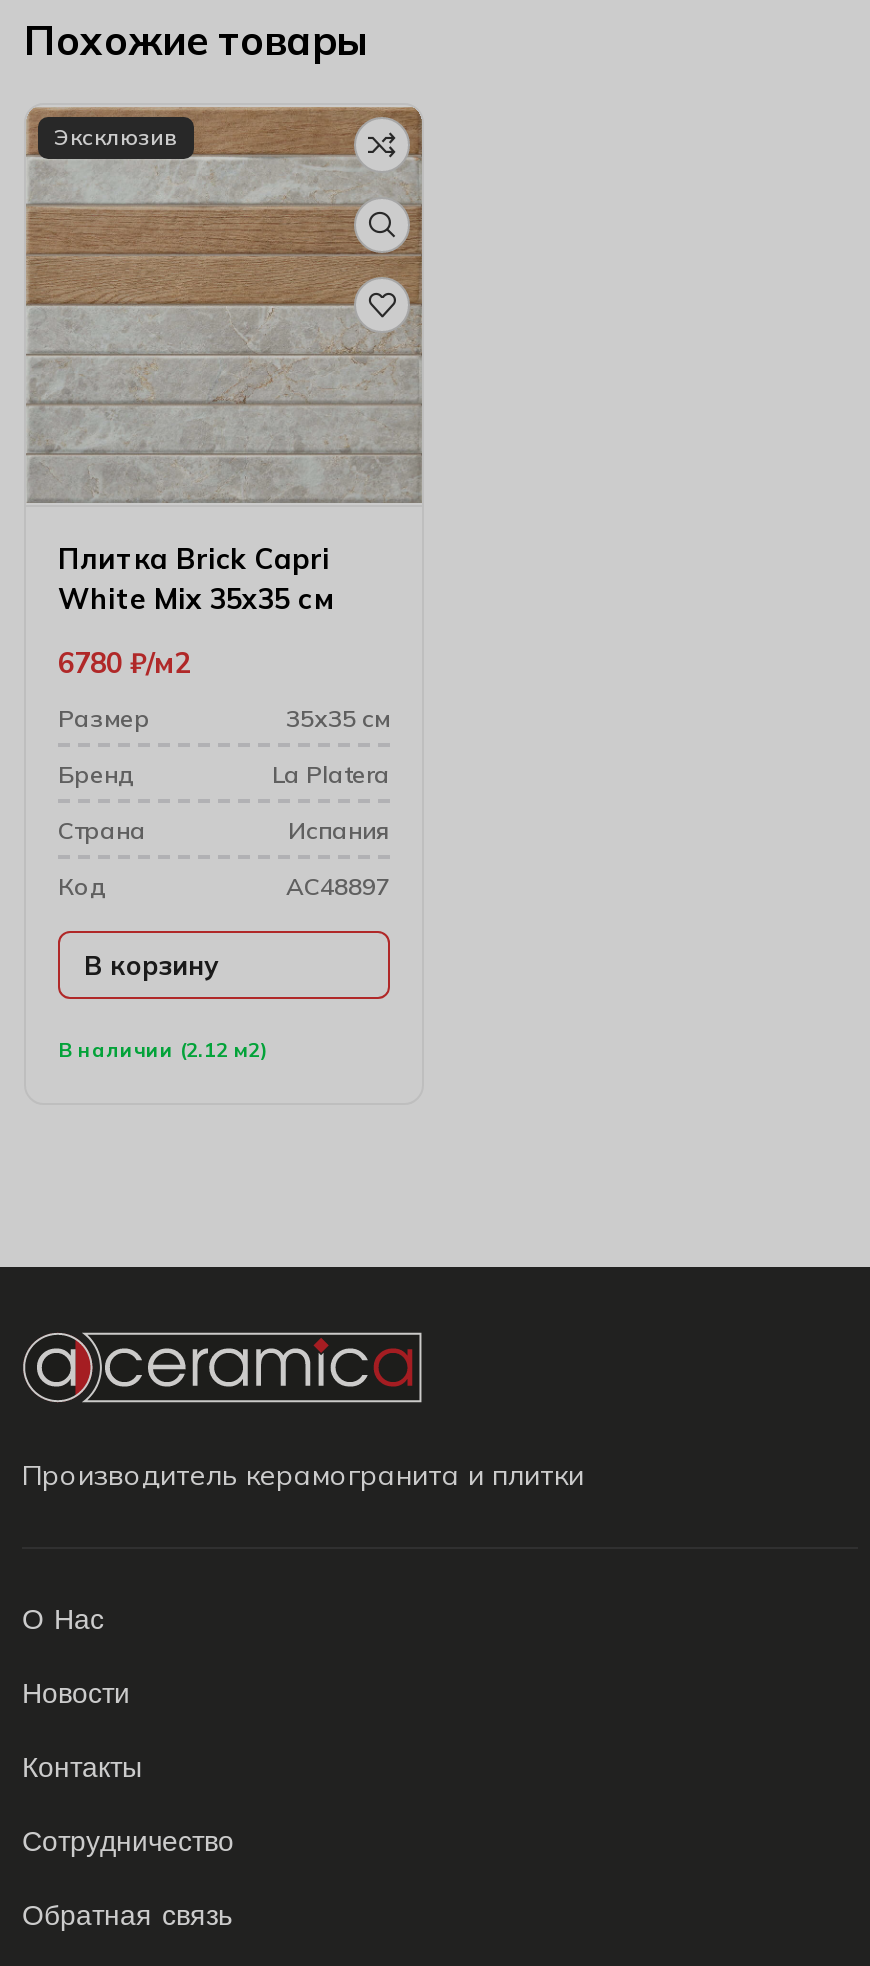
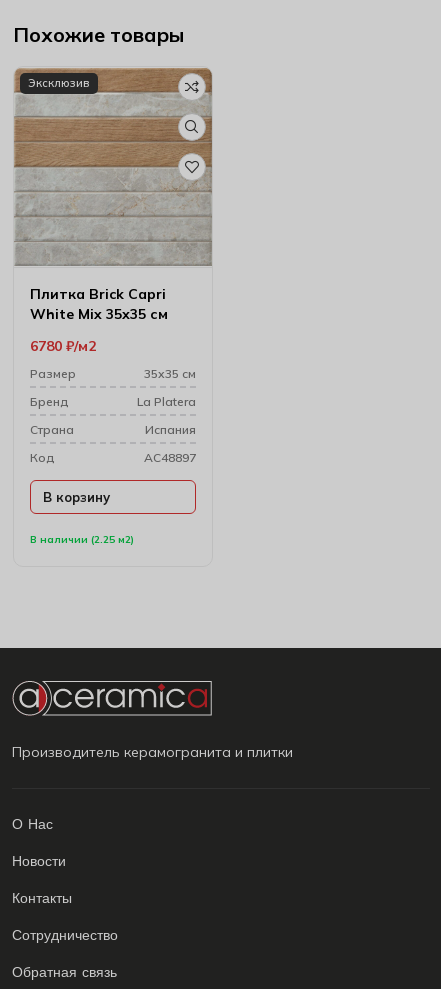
[58,1036,266,1062] В наличии (2.12 м2) -> [30,532,134,545] В наличии (2.25 м2)

